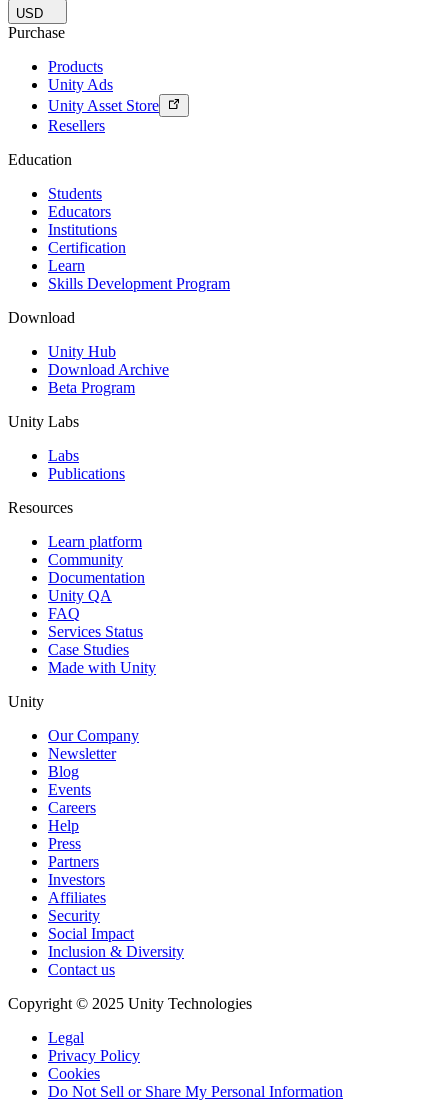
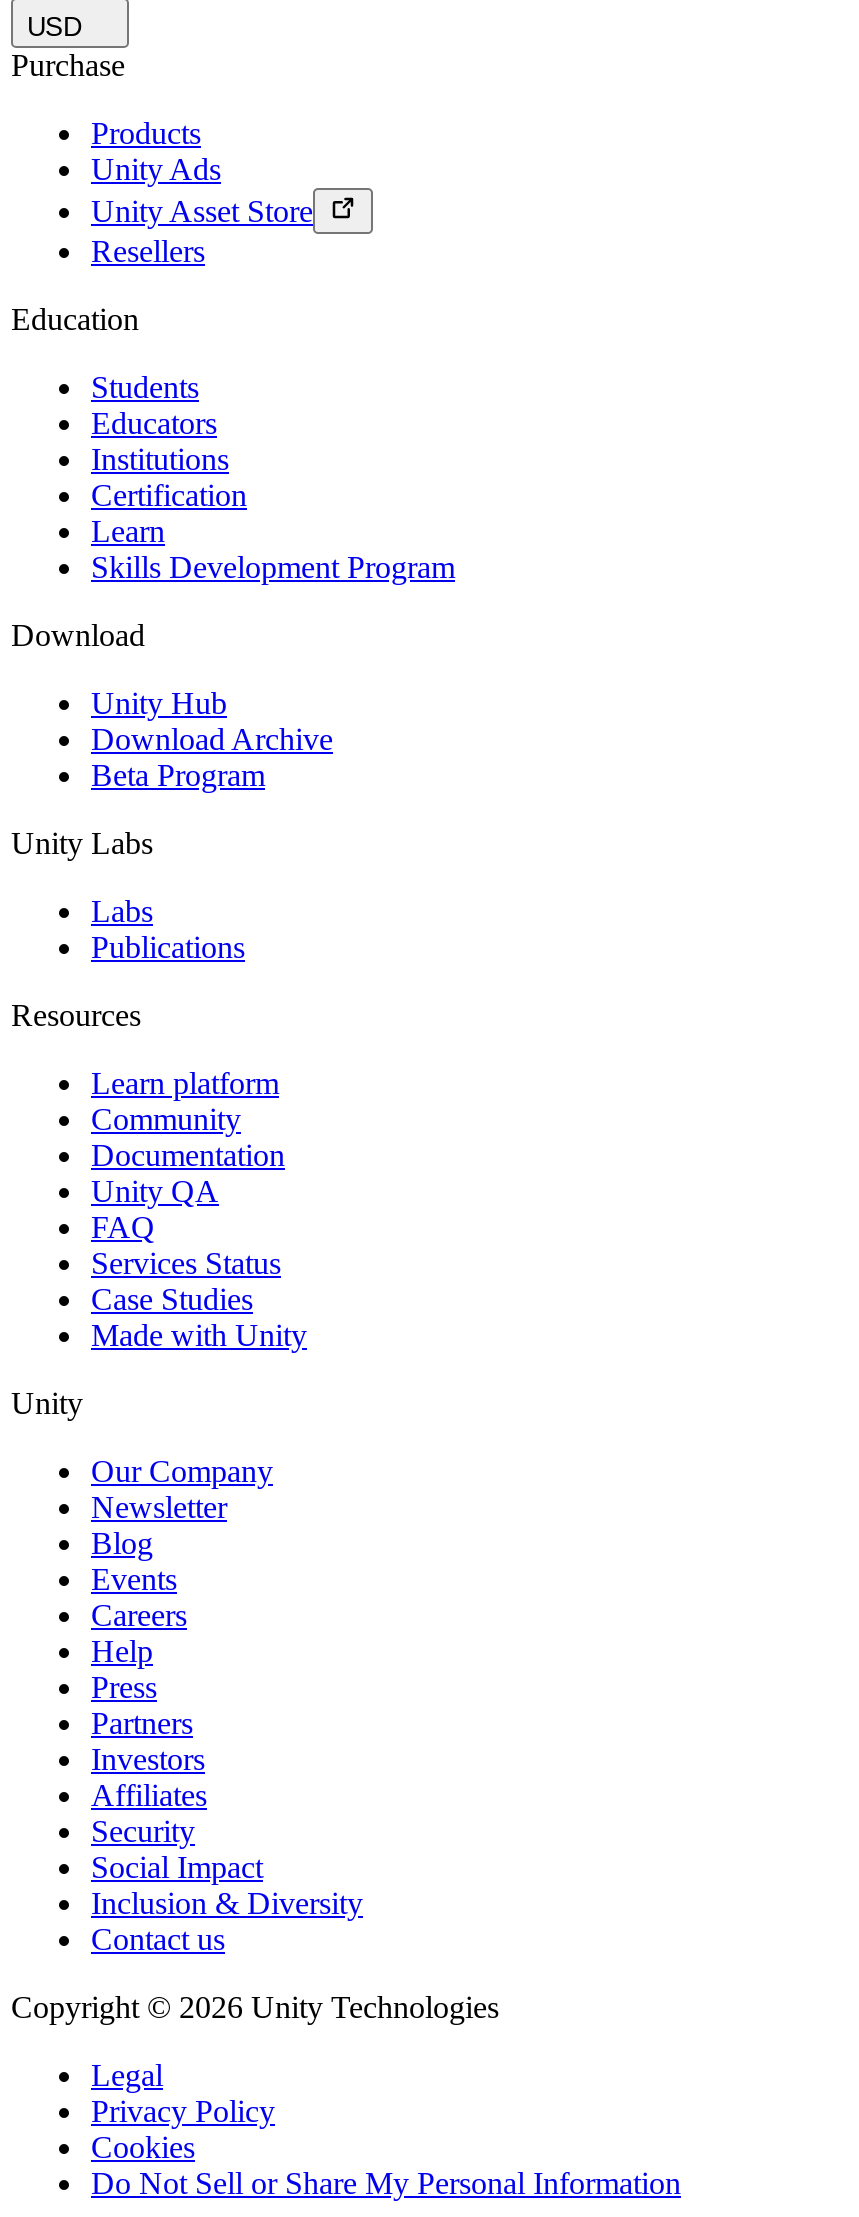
[8,995,252,1012] Copyright © 2025 Unity Technologies -> [11,1989,499,2023] Copyright © 2026 Unity Technologies

